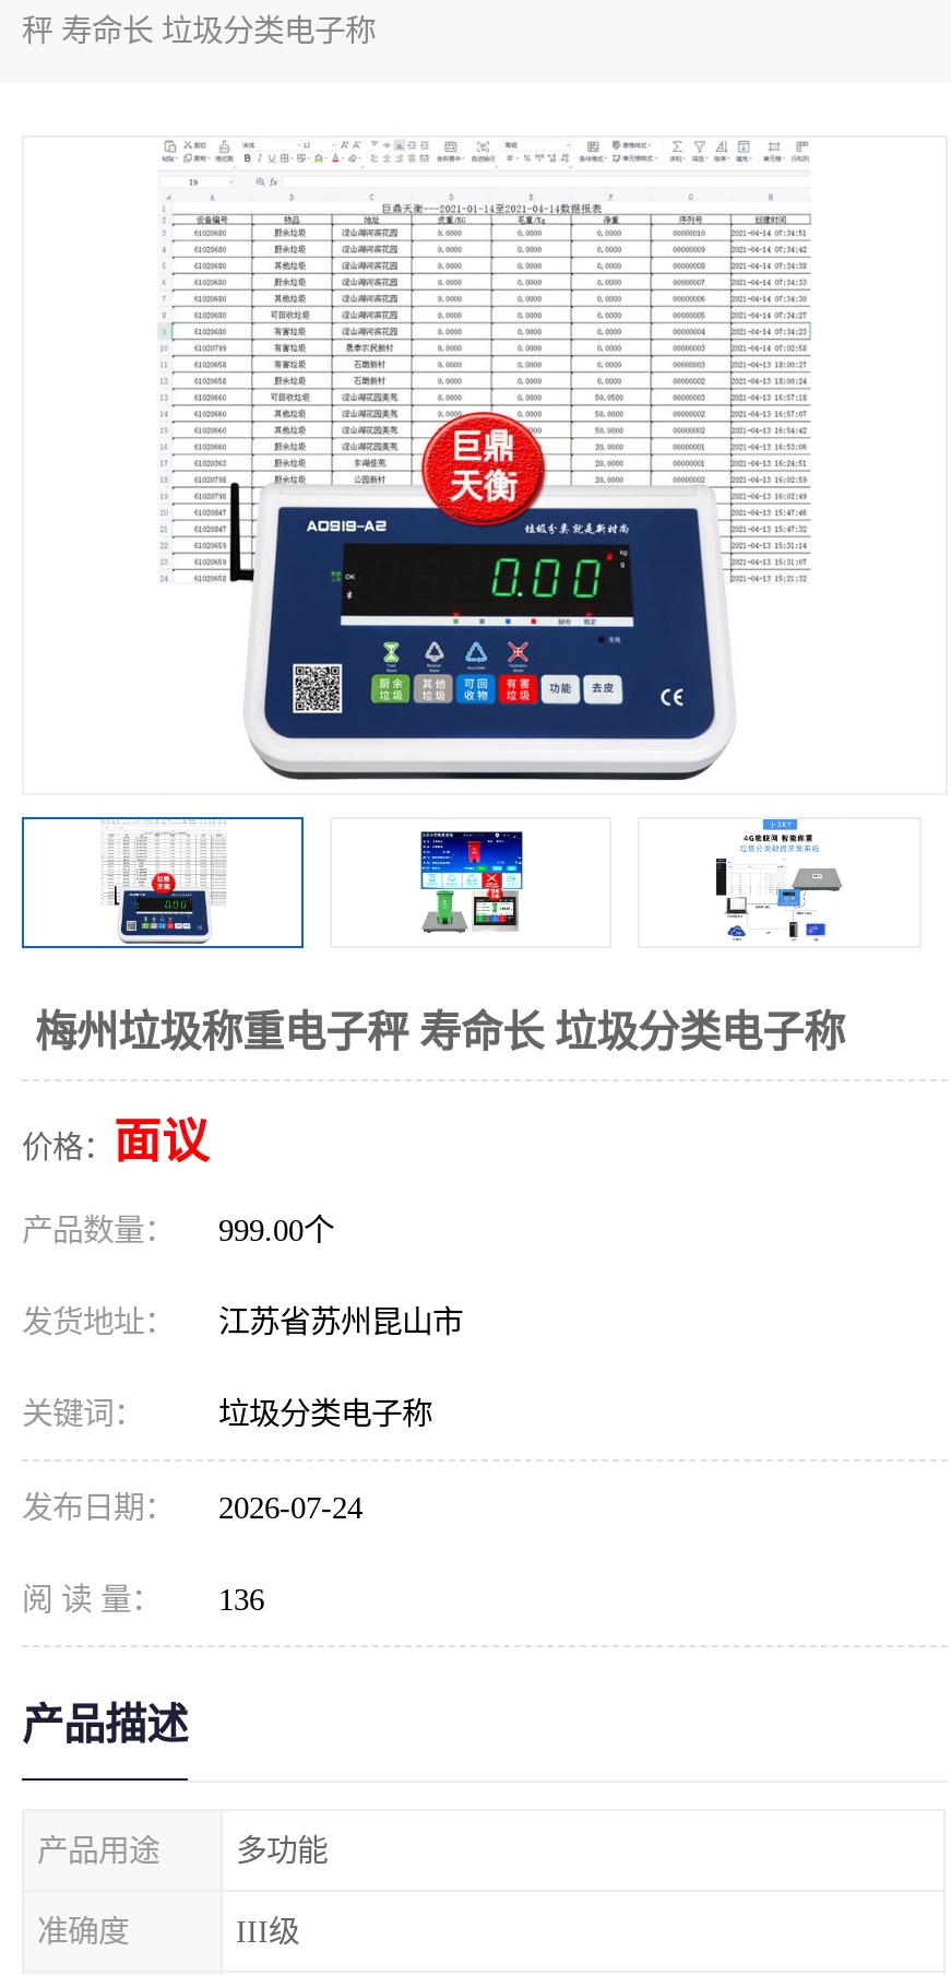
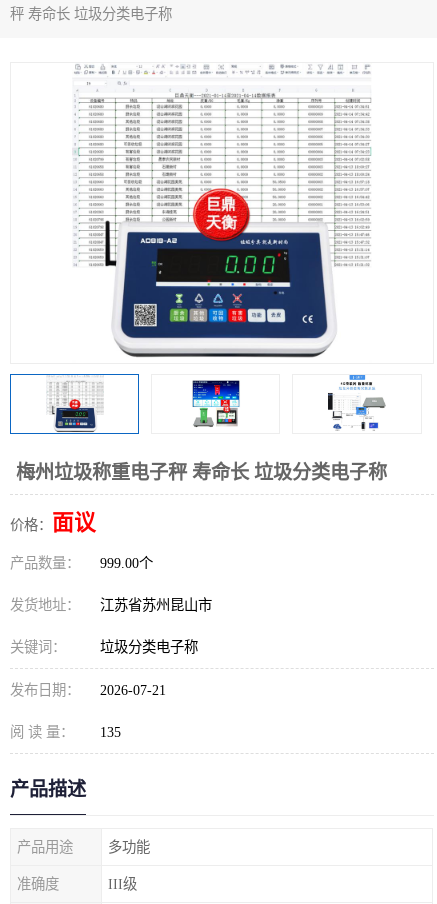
[22,1490,362,1525] 发布日期： 2026-07-24 -> [10,682,166,698] 发布日期： 2026-07-21
[22,1582,264,1617] 阅 读 量： 136 -> [10,724,121,740] 阅 读 量： 135

